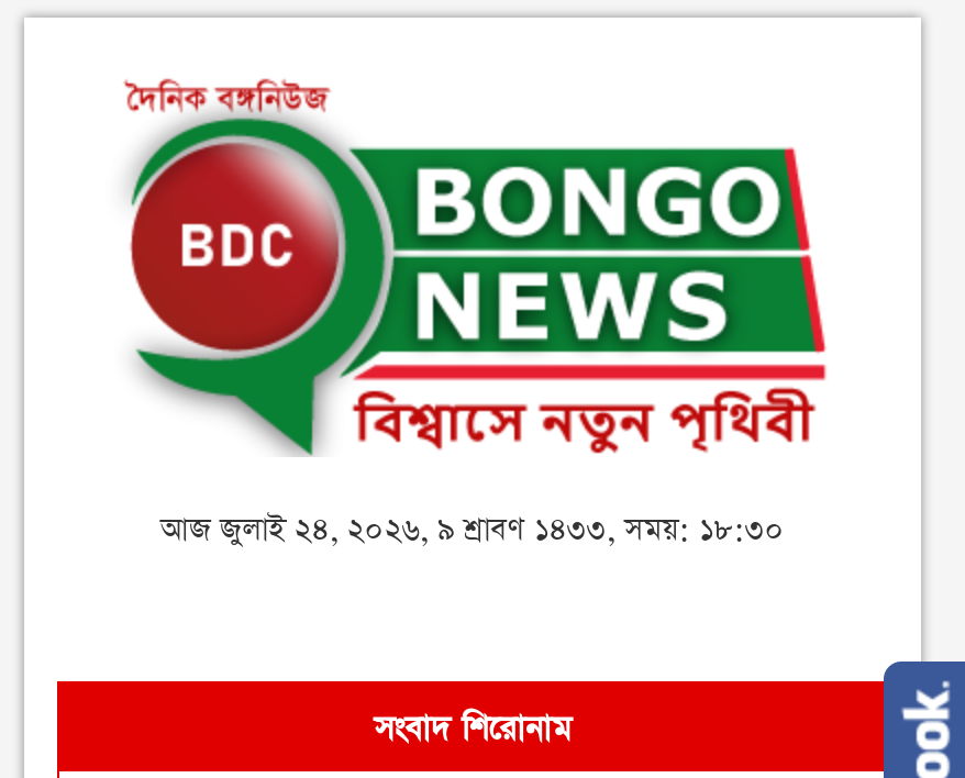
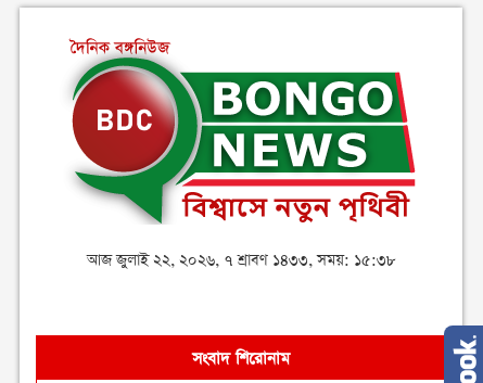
[160,510,785,552] আজ জুলাই ২৪, ২০২৬, ৯ শ্রাবণ ১৪৩৩, সময়: ১৮:৩০ -> [86,251,396,271] আজ জুলাই ২২, ২০২৬, ৭ শ্রাবণ ১৪৩৩, সময়: ১৫:৩৮

